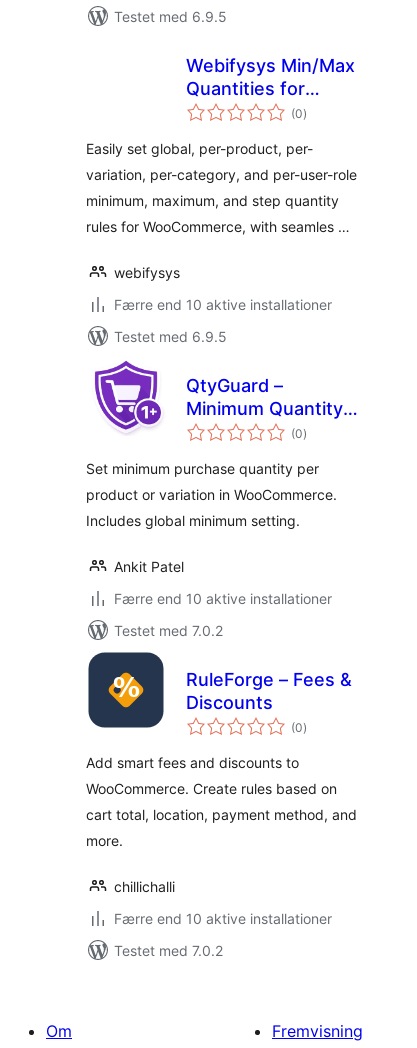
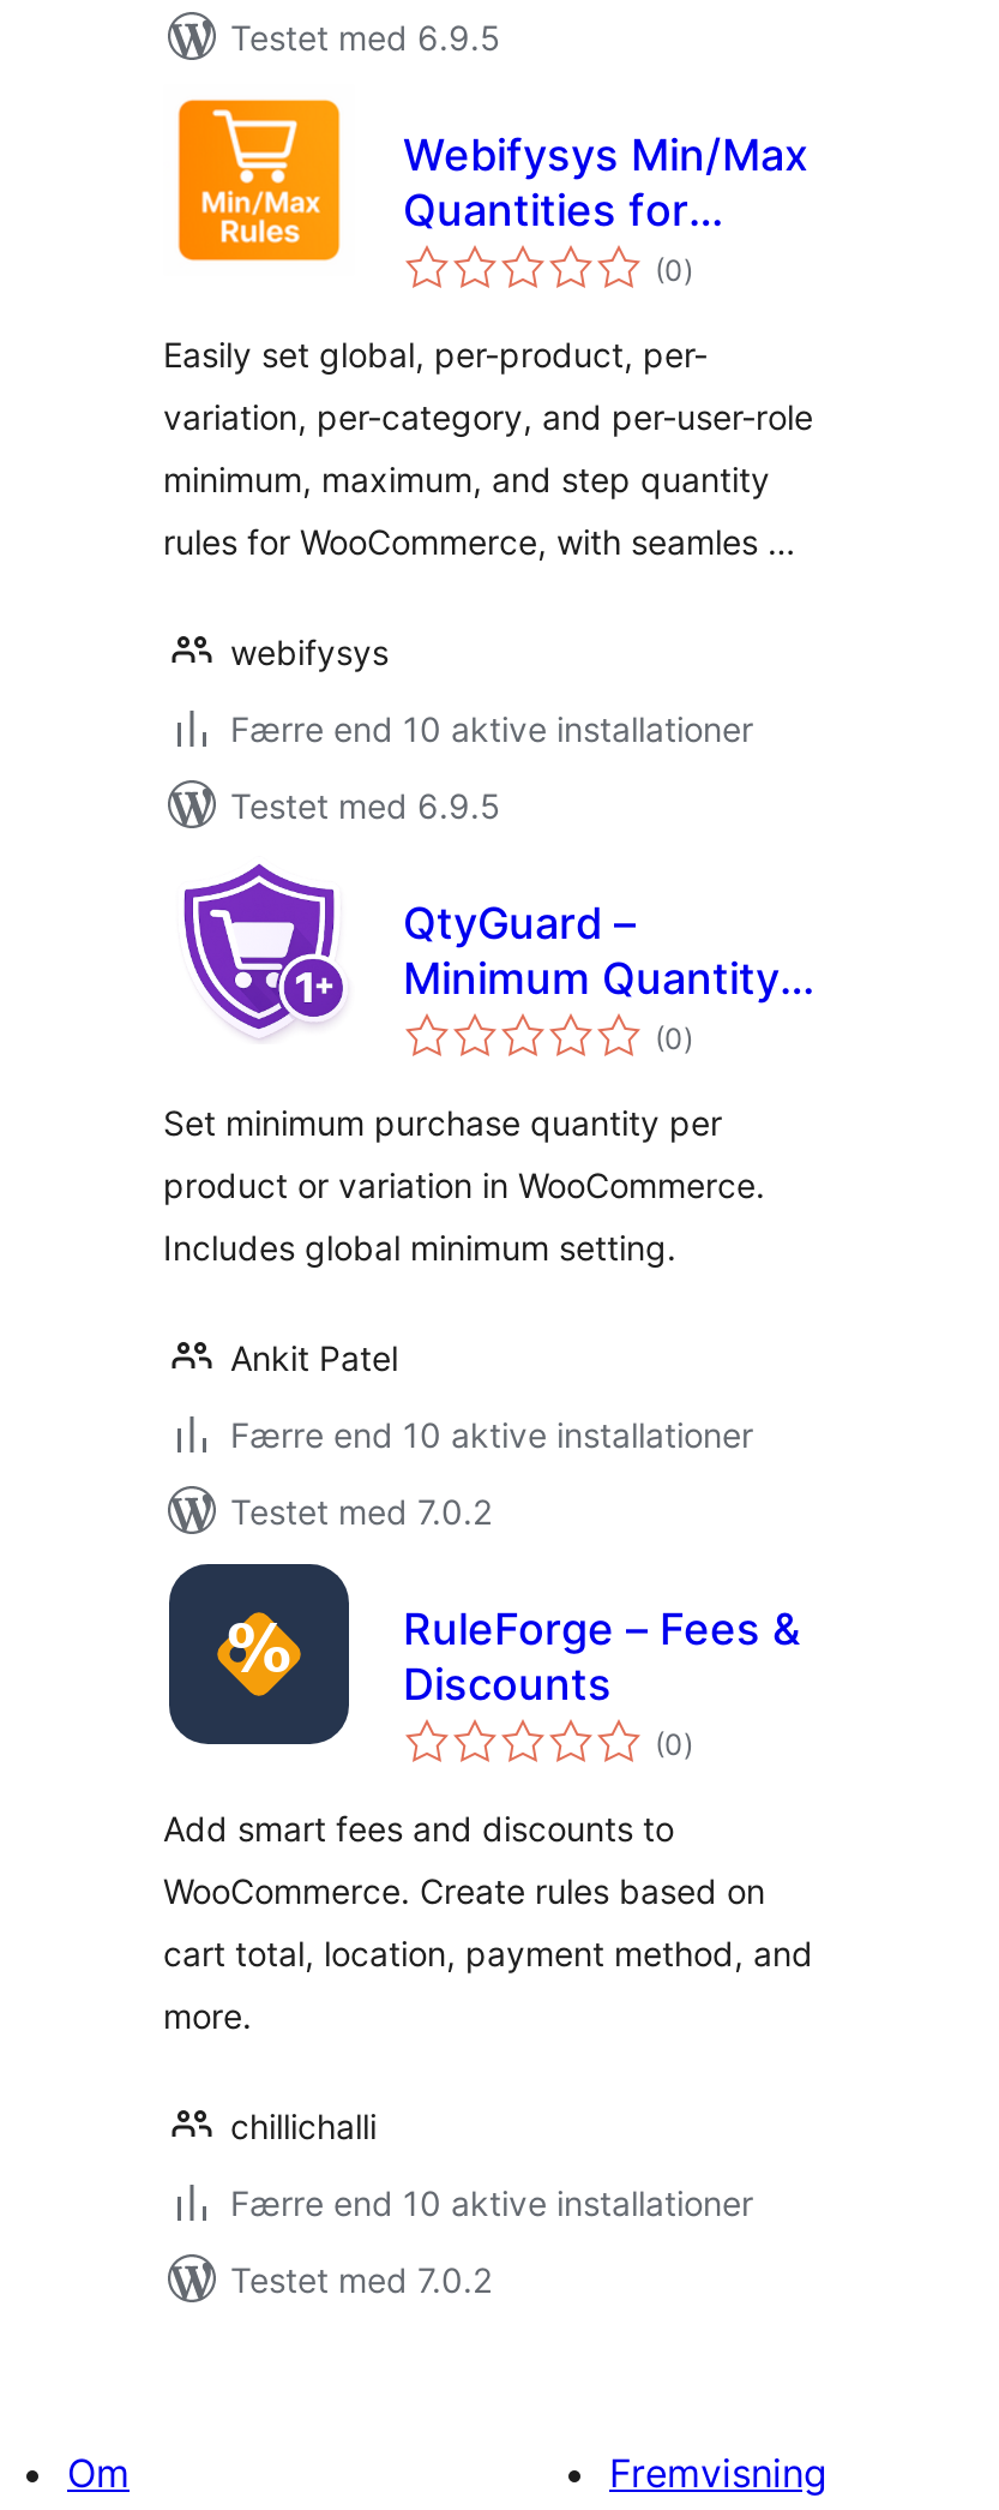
none -> [175,96,343,264] [image]

